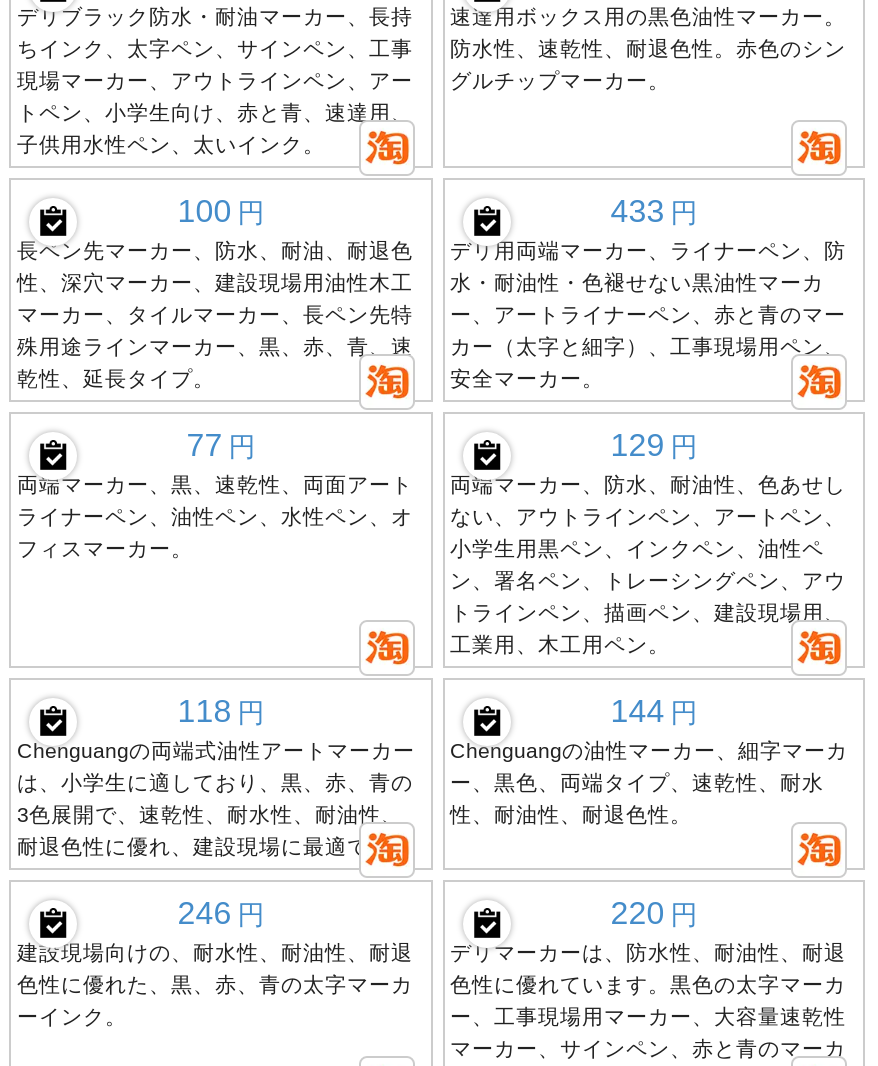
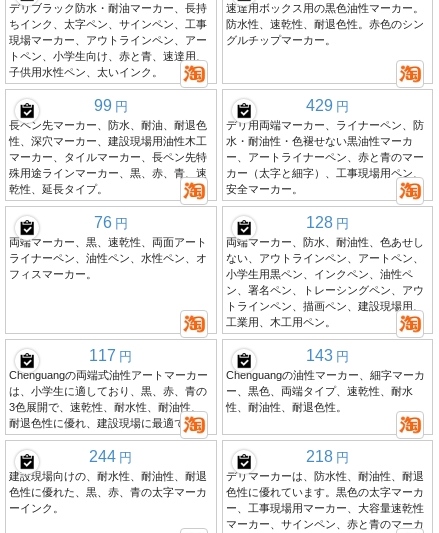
[177,195,263,229] 100 円 -> [94,97,128,114] 99 円
[611,195,697,229] 433 円 -> [306,97,349,114] 429 円
[187,429,255,463] 77 円 -> [94,214,128,231] 76 円
[611,429,697,463] 129 円 -> [306,214,349,231] 128 円
[177,695,263,729] 118 円 -> [89,347,132,364] 117 円
[611,695,697,729] 144 円 -> [306,347,349,364] 143 円
[177,897,263,931] 246 円 -> [89,448,132,465] 244 円
[611,897,697,931] 220 円 -> [306,448,349,465] 218 円

